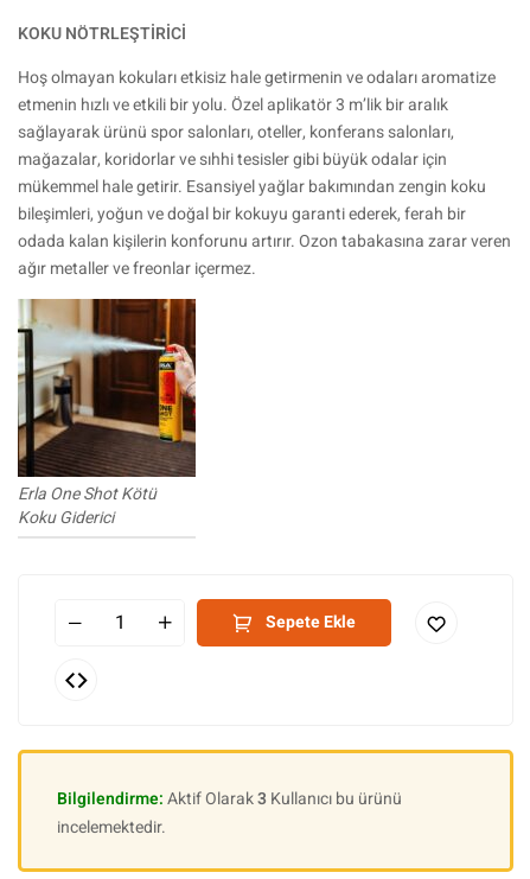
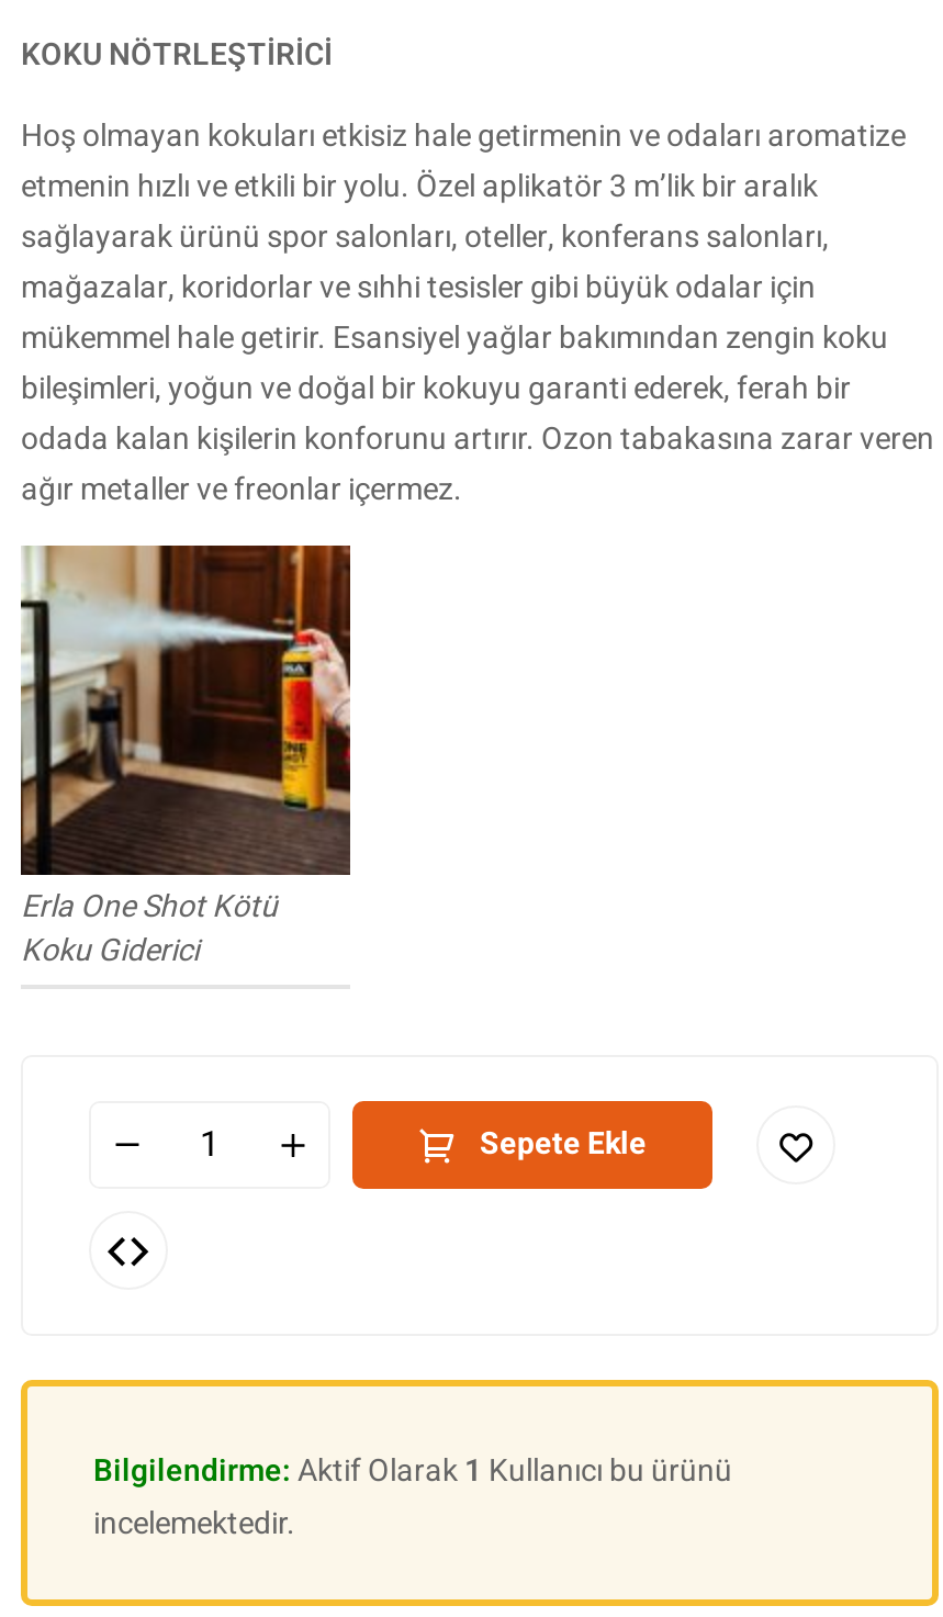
[57,786,402,811] Bilgilendirme: Aktif Olarak 3 Kullanıcı bu ürünü -> [93,1448,732,1494] Bilgilendirme: Aktif Olarak 1 Kullanıcı bu ürünü

